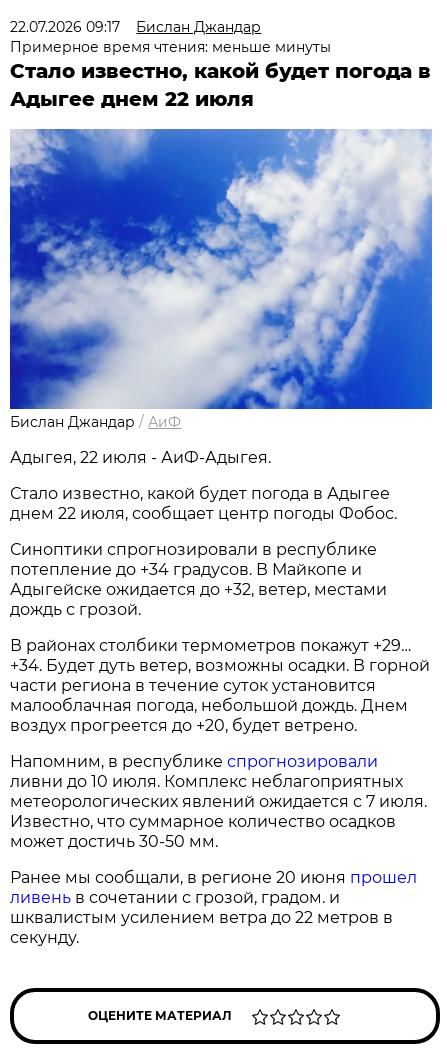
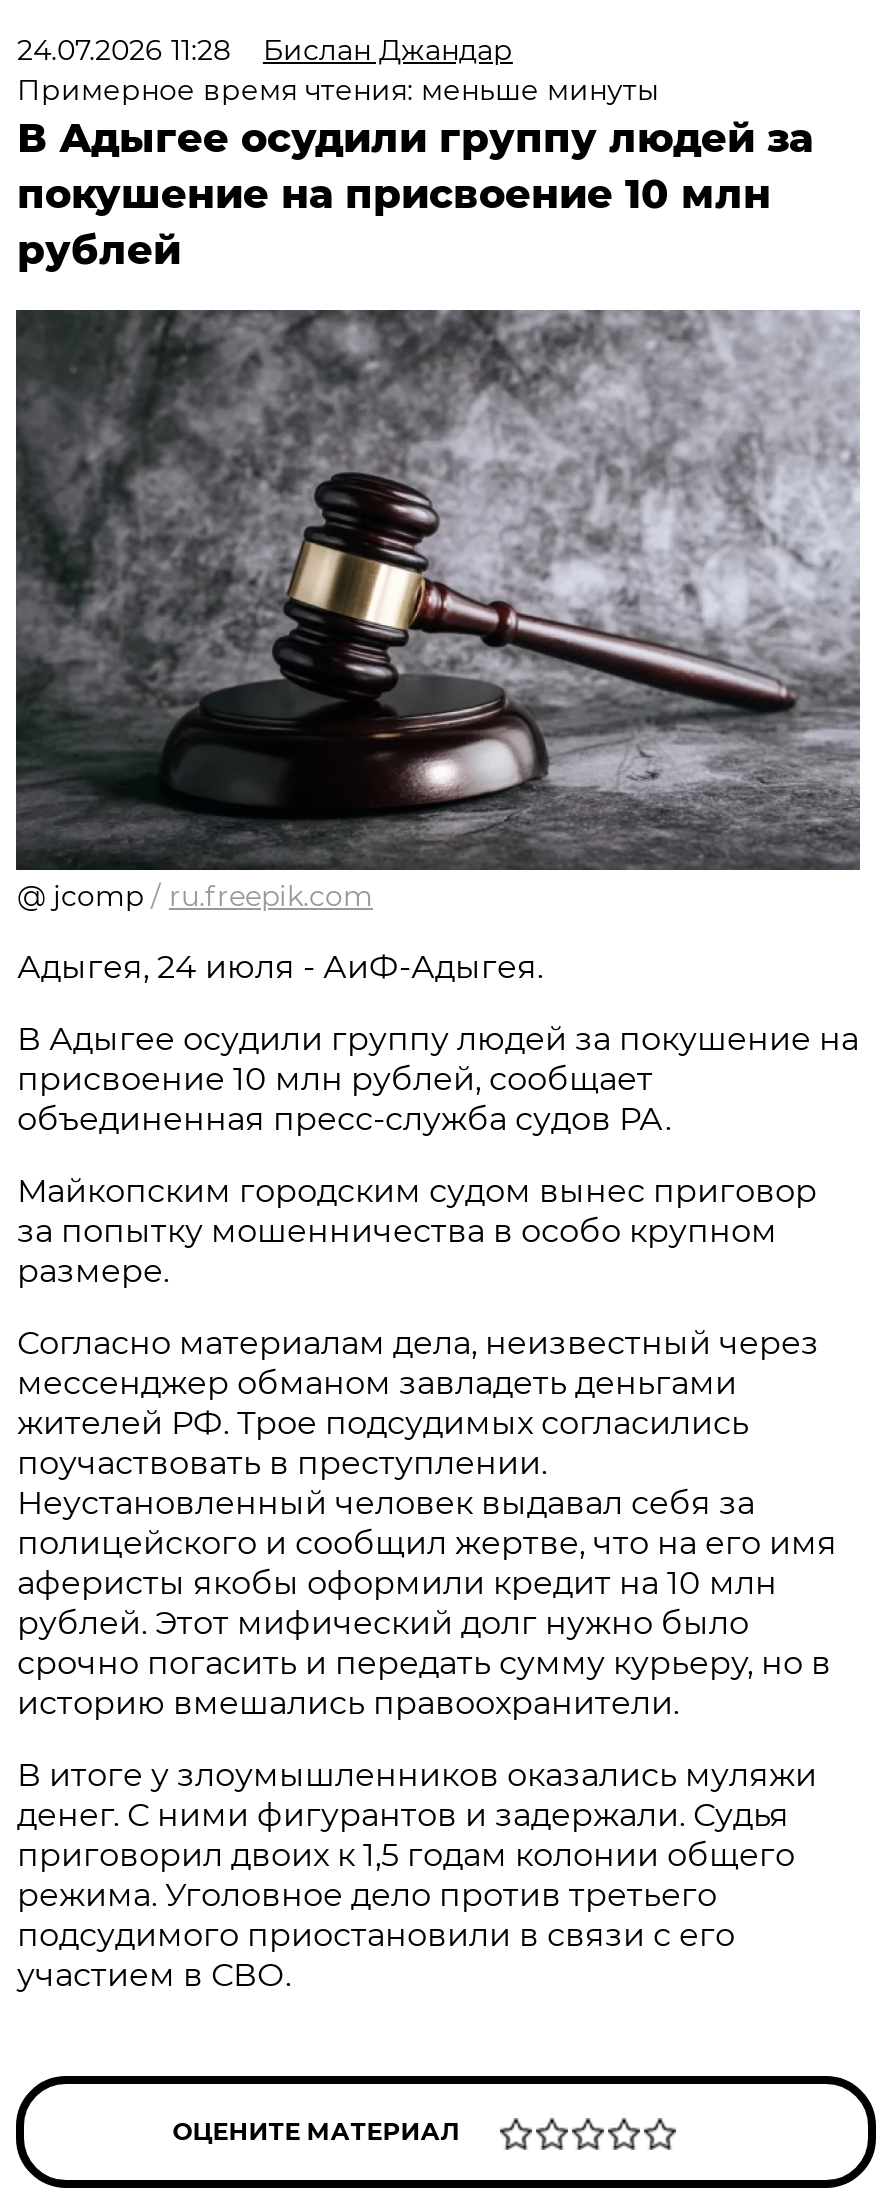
[10,18,261,36] 22.07.2026 09:17 Бислан Джандар -> [17,32,513,68] 24.07.2026 11:28 Бислан Джандар
[10,59,431,111] Стало известно, какой будет погода в | Адыгее днем 22 июля -> [17,114,813,274] В Адыгее осудили группу людей за | покушение на присвоение 10 млн | рублей
[9,128,433,947] [image] | Бислан Джандар / АиФ | Адыгея, 22 июля - АиФ-Адыгея. | Стало известно, какой будет погода в Адыгее | днем 22 июля, сообщает центр погоды Фобос. | Синоптики спрогнозировали в республике | потепление до +34 градусов. В Майкопе и | Адыгейске ожидается до +32, ветер, местами | дождь с грозой. | В районах столбики термометров покажут +29… | +34. Будет дуть ветер, возможны осадки. В горной | части региона в течение суток установится | малооблачная погода, небольшой дождь. Днем | воздух прогреется до +20, будет ветрено. | Напомним, в республике спрогнозировали | ливни до 10 июля. Комплекс неблагоприятных | метеорологических явлений ожидается с 7 июля. | Известно, что суммарное количество осадков | может достичь 30-50 мм. | Ранее мы сообщали, в регионе 20 июня прошел | ливень в сочетании с грозой, градом. и | шквалистым усилением ветра до 22 метров в | секунду. -> [14,308,862,1994] [image] | @ jcomp / ru.freepik.com | Адыгея, 24 июля - АиФ-Адыгея. | В Адыгее осудили группу людей за покушение на | присвоение 10 млн рублей, сообщает | объединенная пресс-служба судов РА. | Майкопским городским судом вынес приговор | за попытку мошенничества в особо крупном | размере. | Согласно материалам дела, неизвестный через | мессенджер обманом завладеть деньгами | жителей РФ. Трое подсудимых согласились | поучаствовать в преступлении. | Неустановленный человек выдавал себя за | полицейского и сообщил жертве, что на его имя | аферисты якобы оформили кредит на 10 млн | рублей. Этот мифический долг нужно было | срочно погасить и передать сумму курьеру, но в | историю вмешались правоохранители. | В итоге у злоумышленников оказались муляжи | денег. С ними фигурантов и задержали. Судья | приговорил двоих к 1,5 годам колонии общего | режима. Уголовное дело против третьего | подсудимого приостановили в связи с его | участием в СВО.

